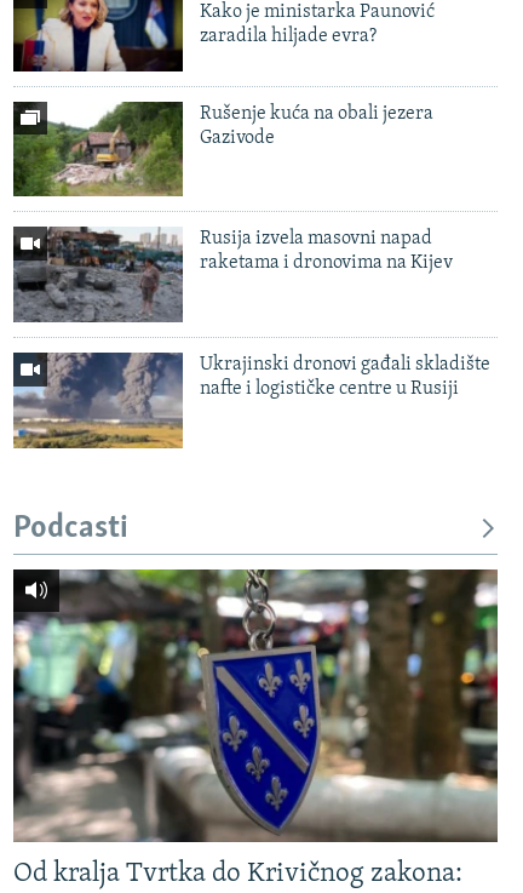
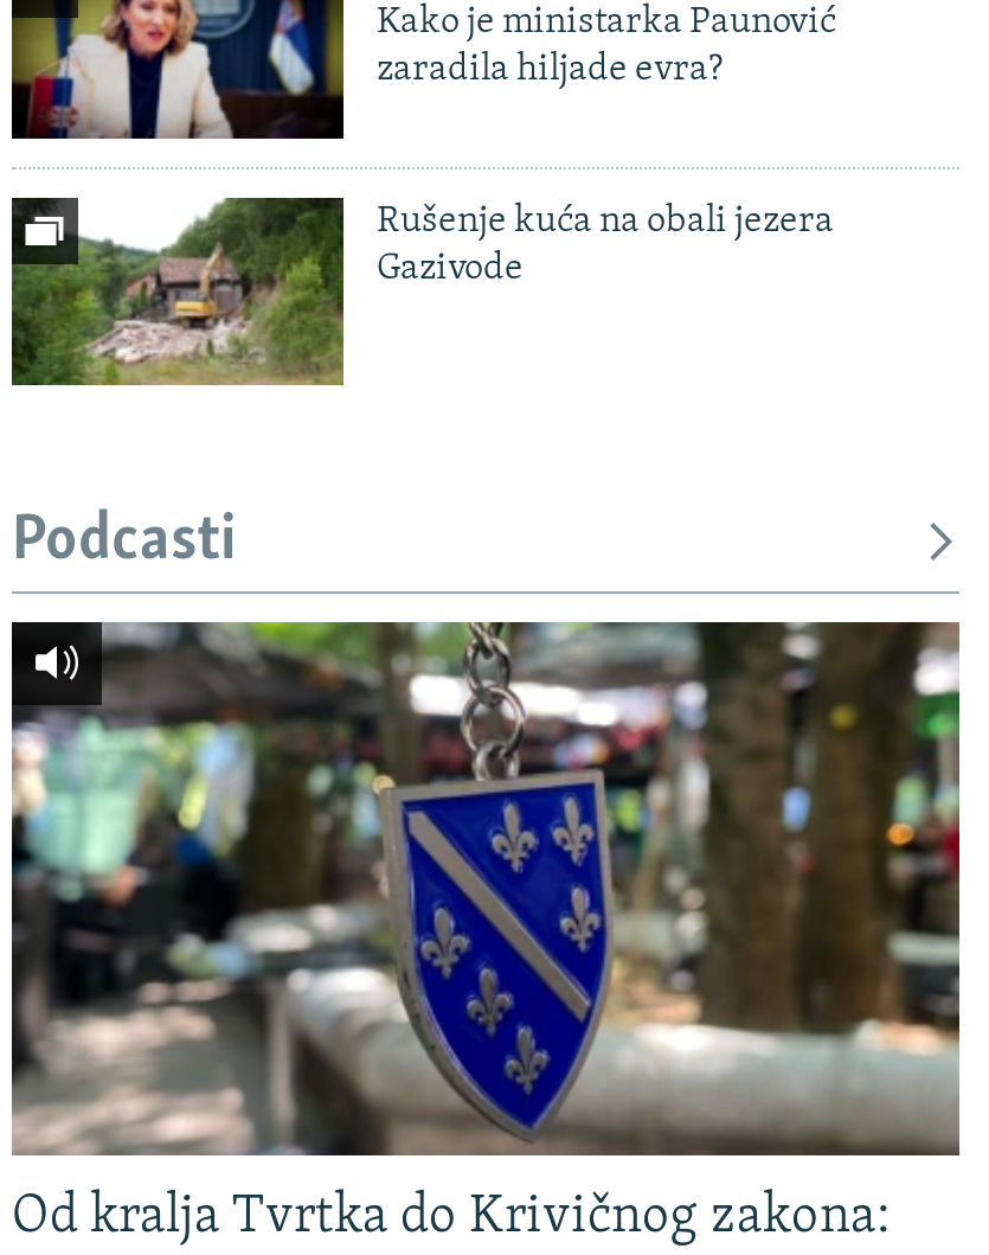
[12,225,453,322] [image] | Rusija izvela masovni napad | raketama i dronovima na Kijev -> none
[12,351,490,450] [image] | Ukrajinski dronovi gađali skladište | nafte i logističke centre u Rusiji -> none

